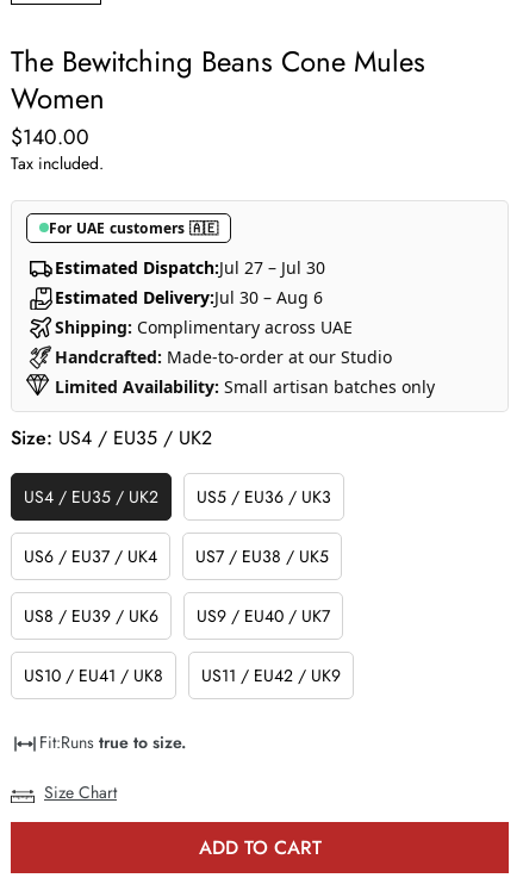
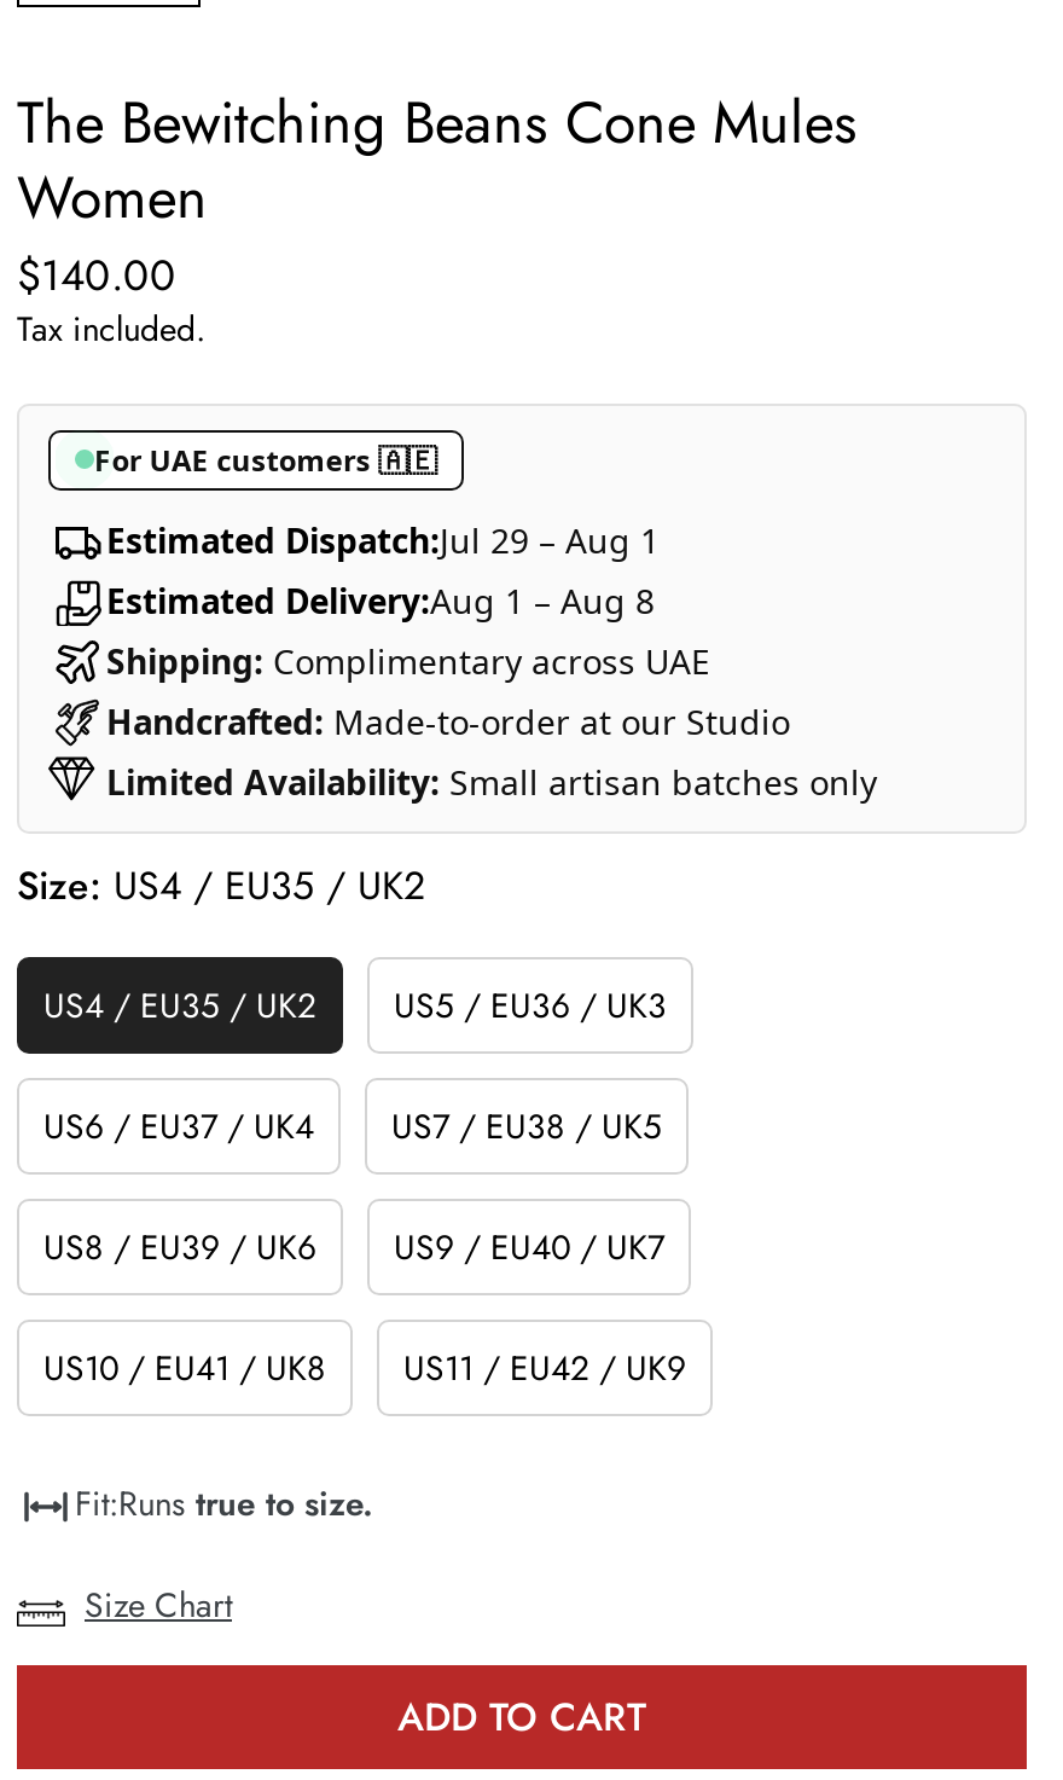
[55,256,325,279] Estimated Dispatch:Jul 27 – Jul 30 -> [106,517,660,563] Estimated Dispatch:Jul 29 – Aug 1
[55,286,323,308] Estimated Delivery:Jul 30 – Aug 6 -> [106,577,655,623] Estimated Delivery:Aug 1 – Aug 8

